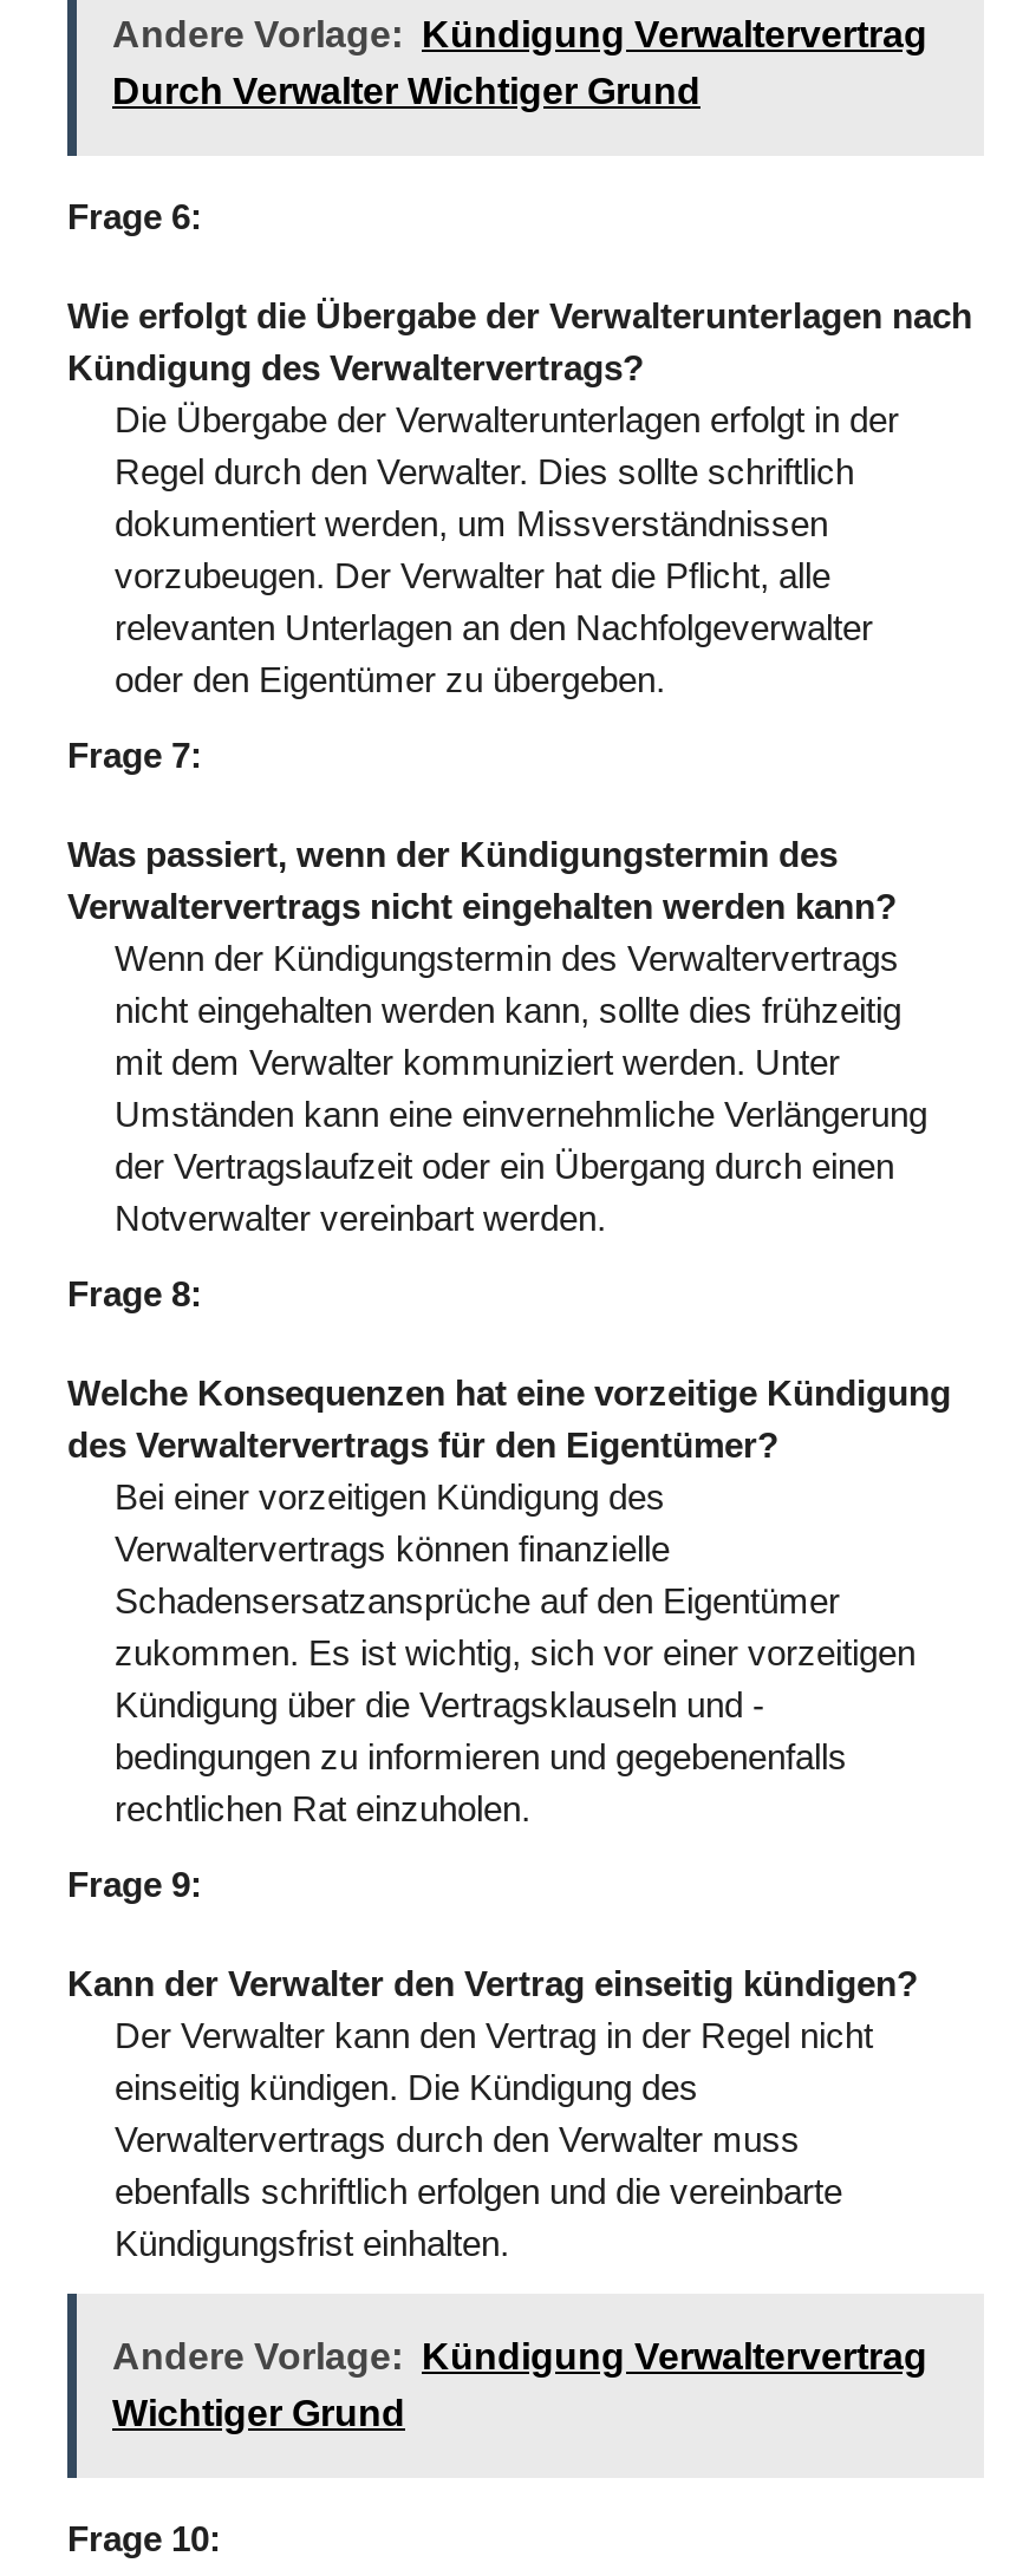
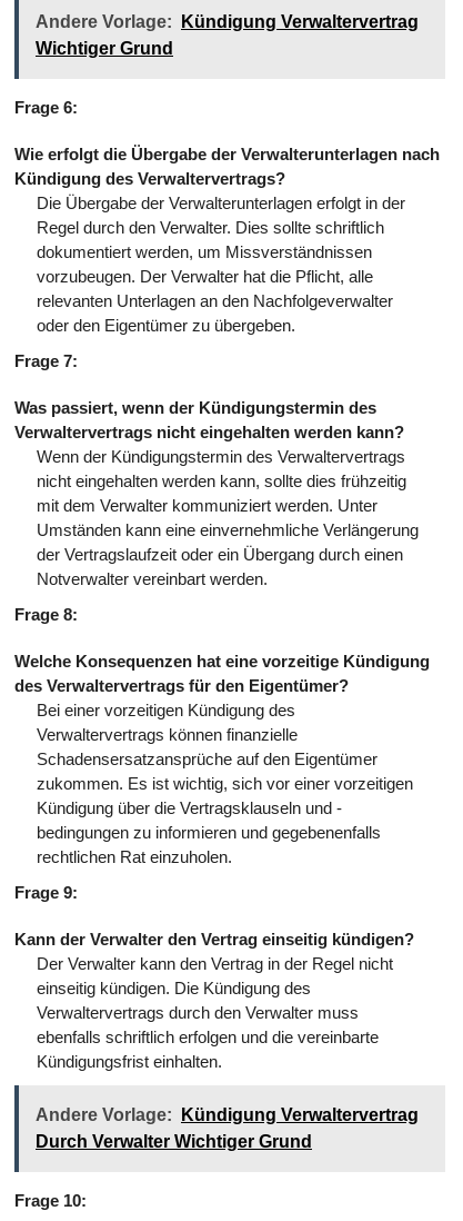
moved [112,70,701,110] -> [36,1131,312,1150]: Durch Verwalter Wichtiger Grund
moved [112,2392,405,2432] -> [36,38,173,57]: Wichtiger Grund

